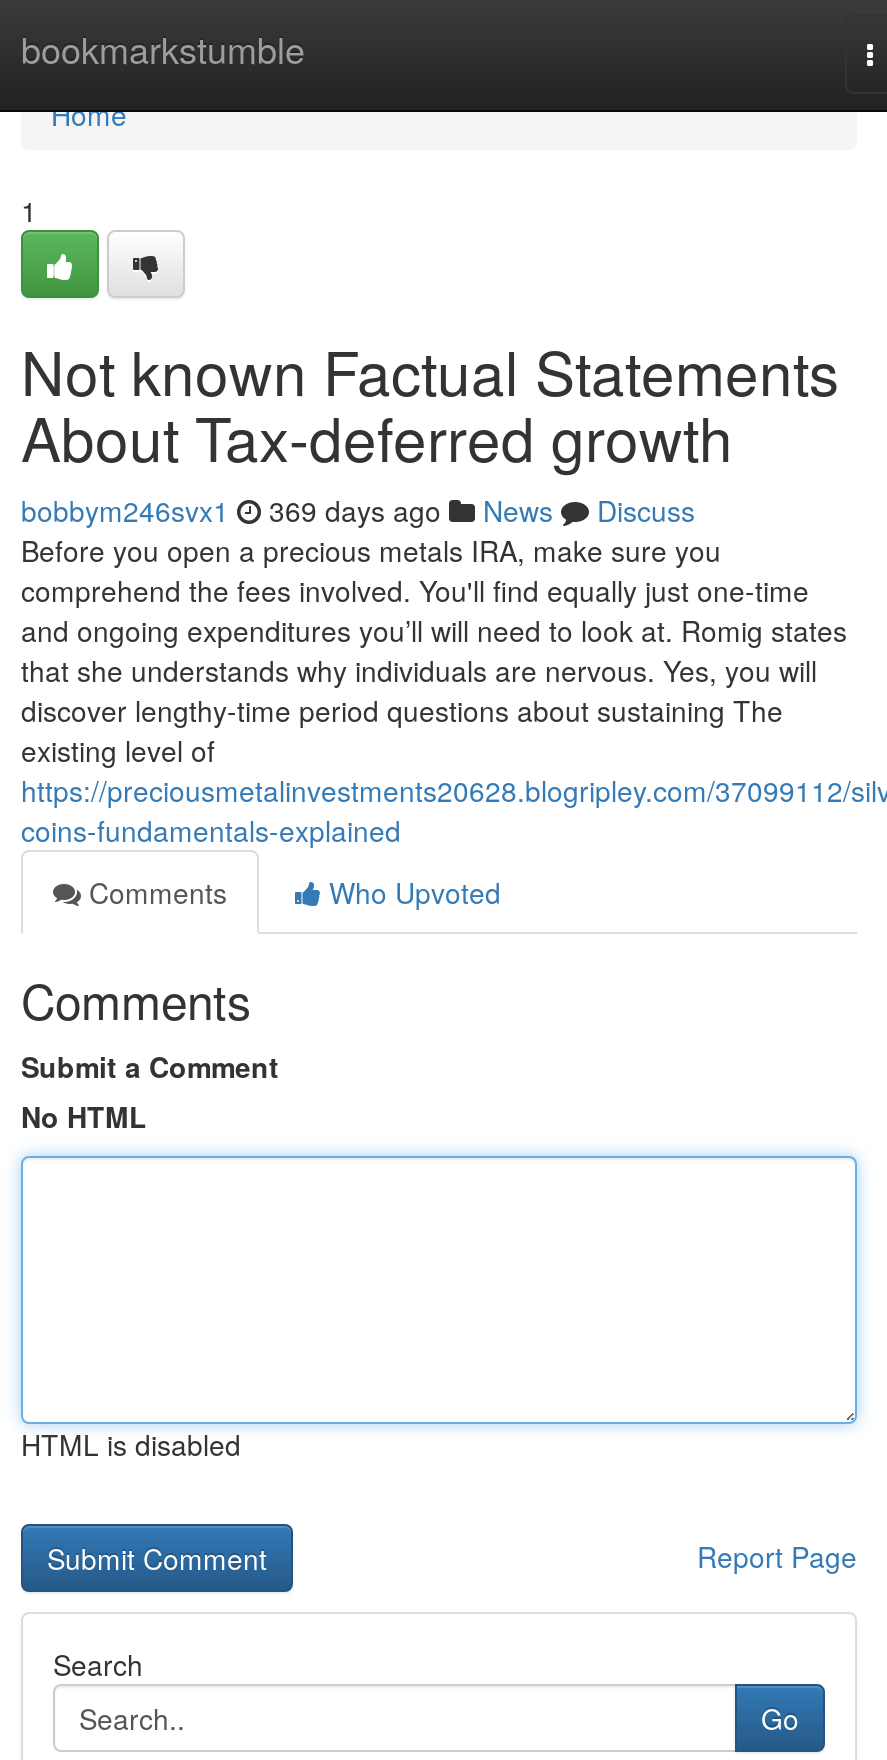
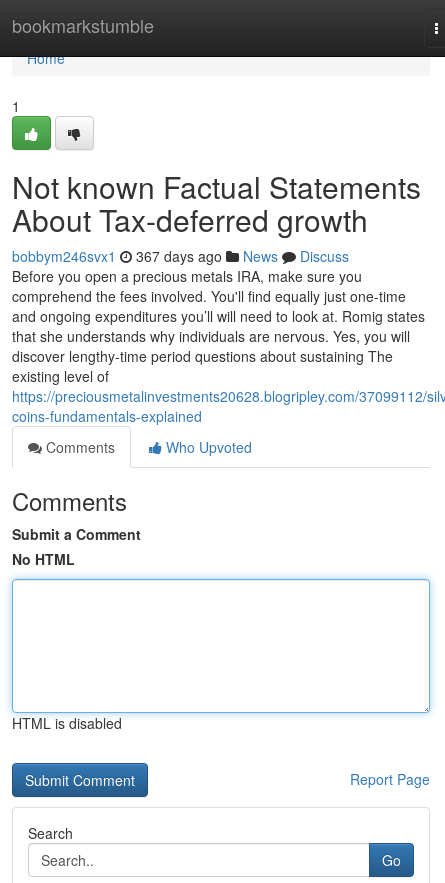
[21,490,695,530] bobbym246svx1 369 days ago News Discuss -> [12,246,349,266] bobbym246svx1 367 days ago News Discuss

